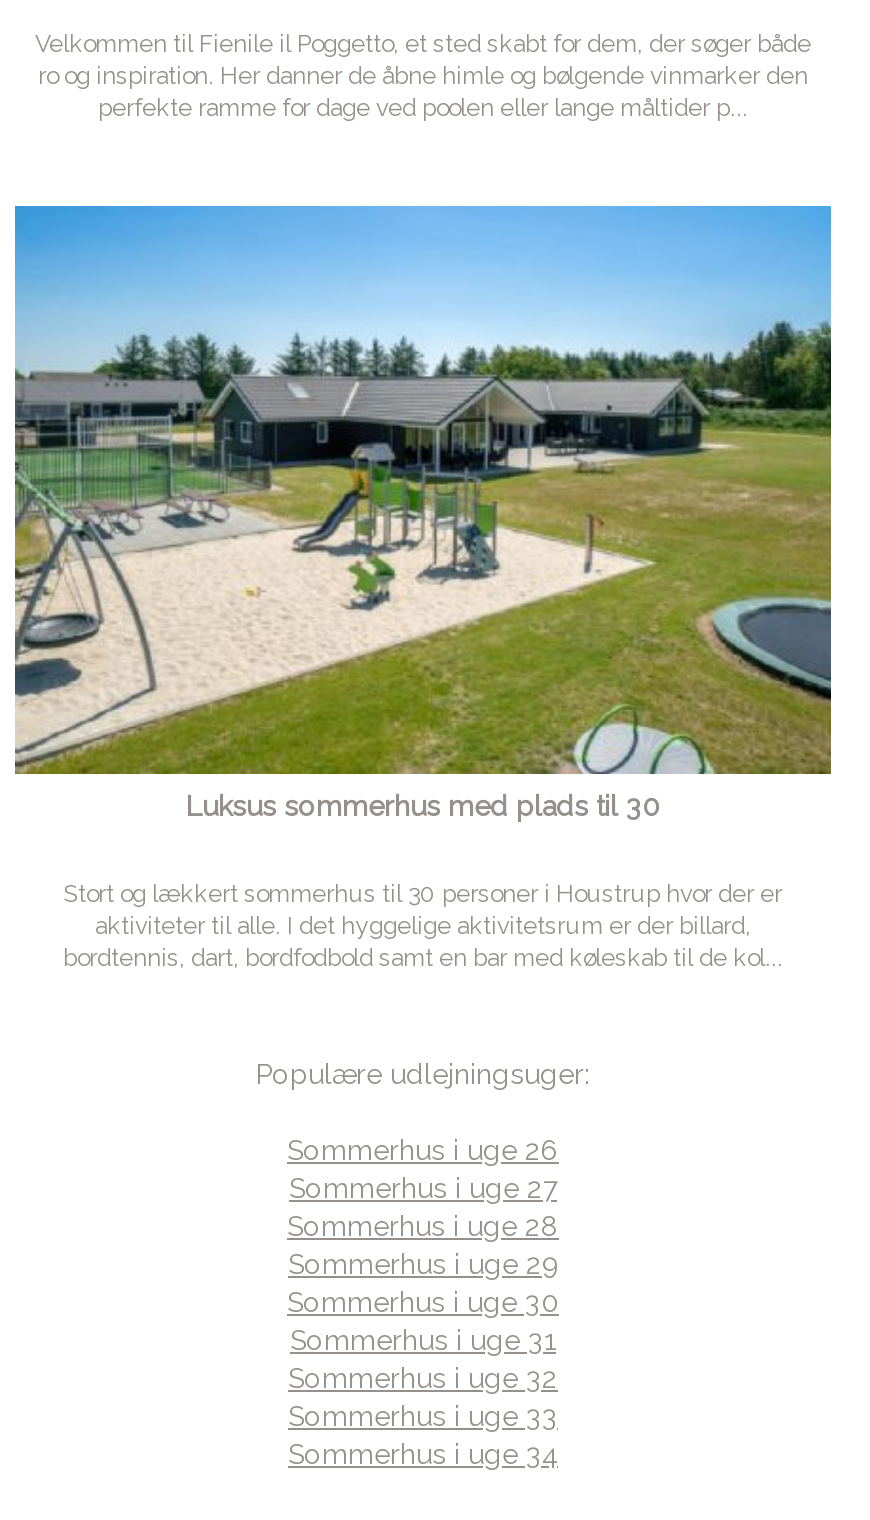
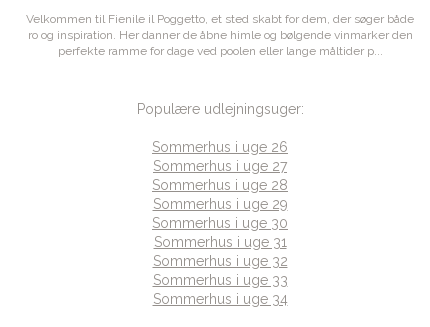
[13,203,833,973] [image] | Luksus sommerhus med plads til 30 | Stort og lækkert sommerhus til 30 personer i Houstrup hvor der er | aktiviteter til alle. I det hyggelige aktivitetsrum er der billard, | bordtennis, dart, bordfodbold samt en bar med køleskab til de kol... -> none

